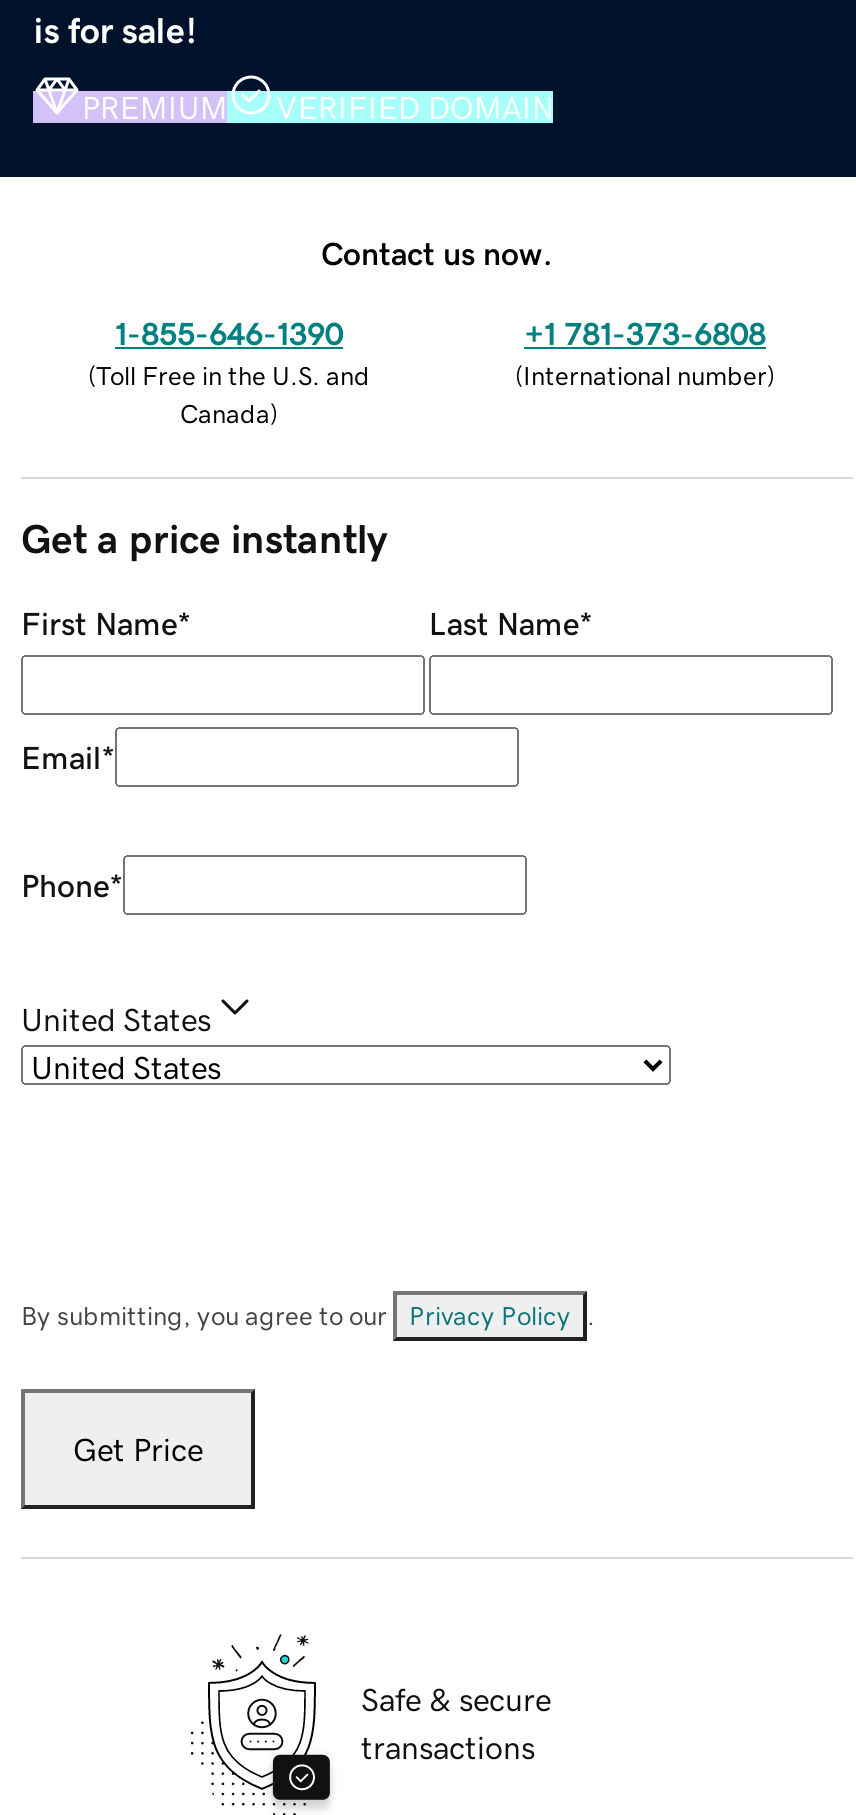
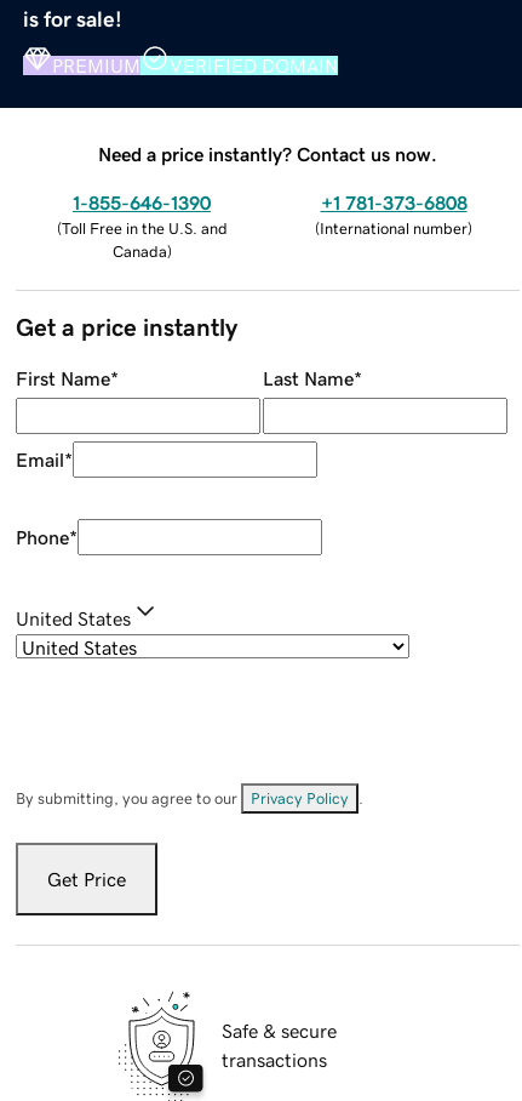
[321,236,553,268] Contact us now. -> [98,144,437,163] Need a price instantly? Contact us now.

